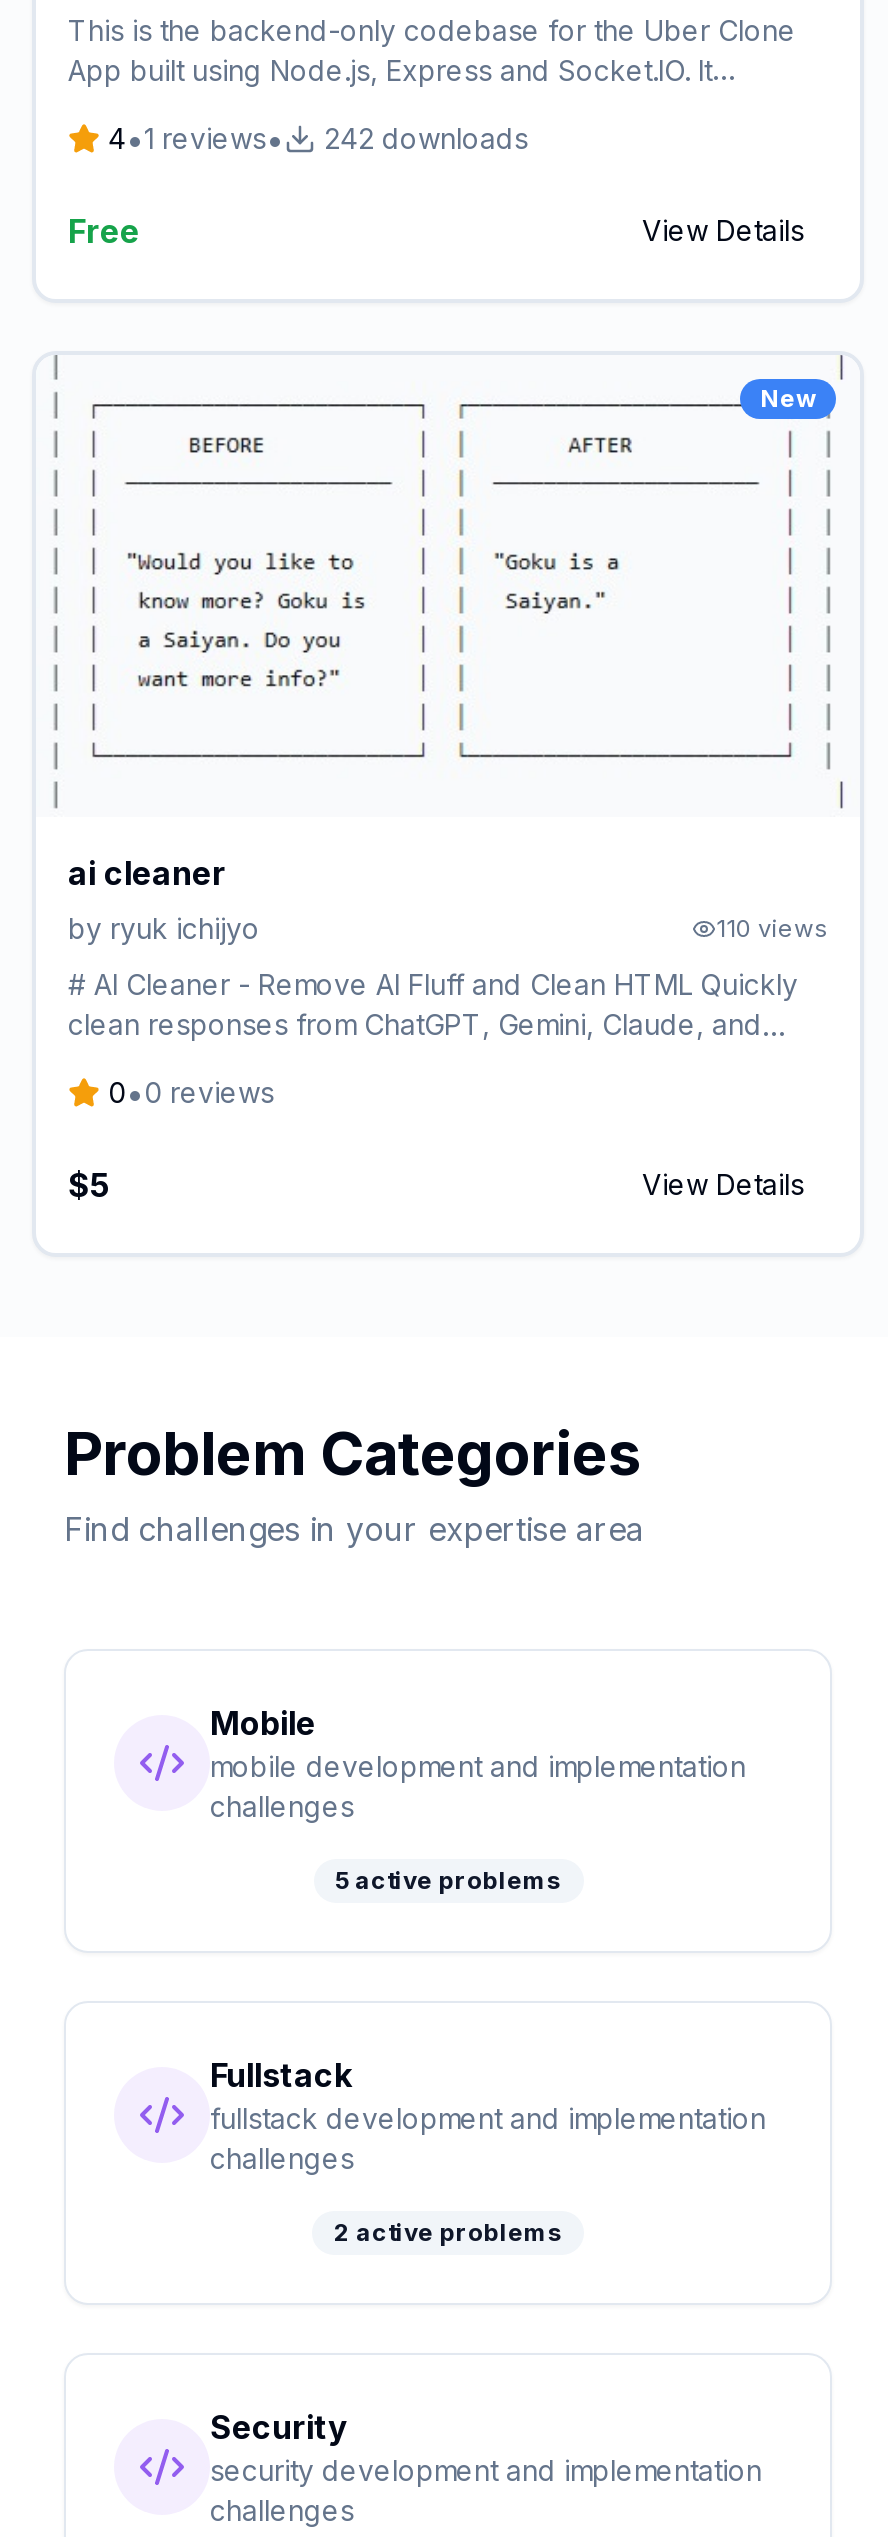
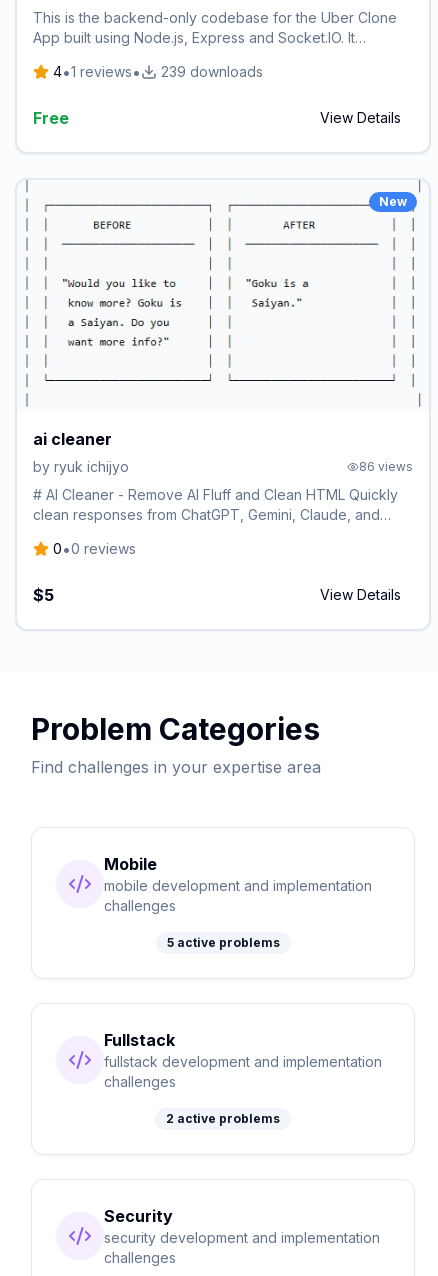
[324,120,528,154] 242 downloads -> [161,62,263,79] 239 downloads
[716,913,828,943] 110 views -> [359,459,413,474] 86 views

